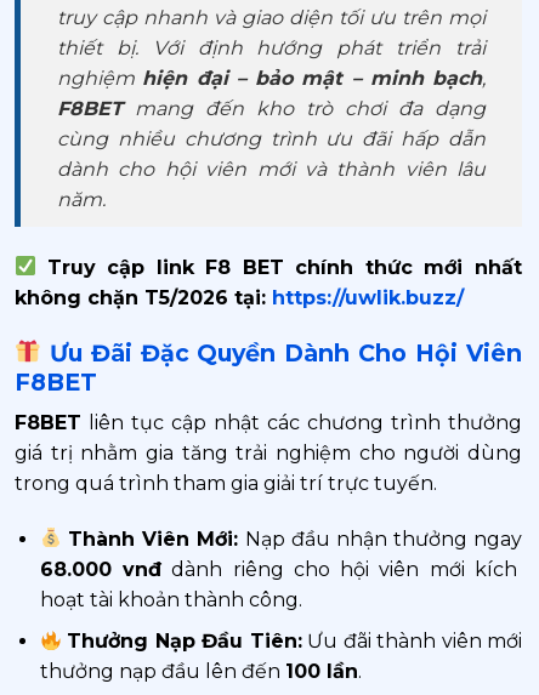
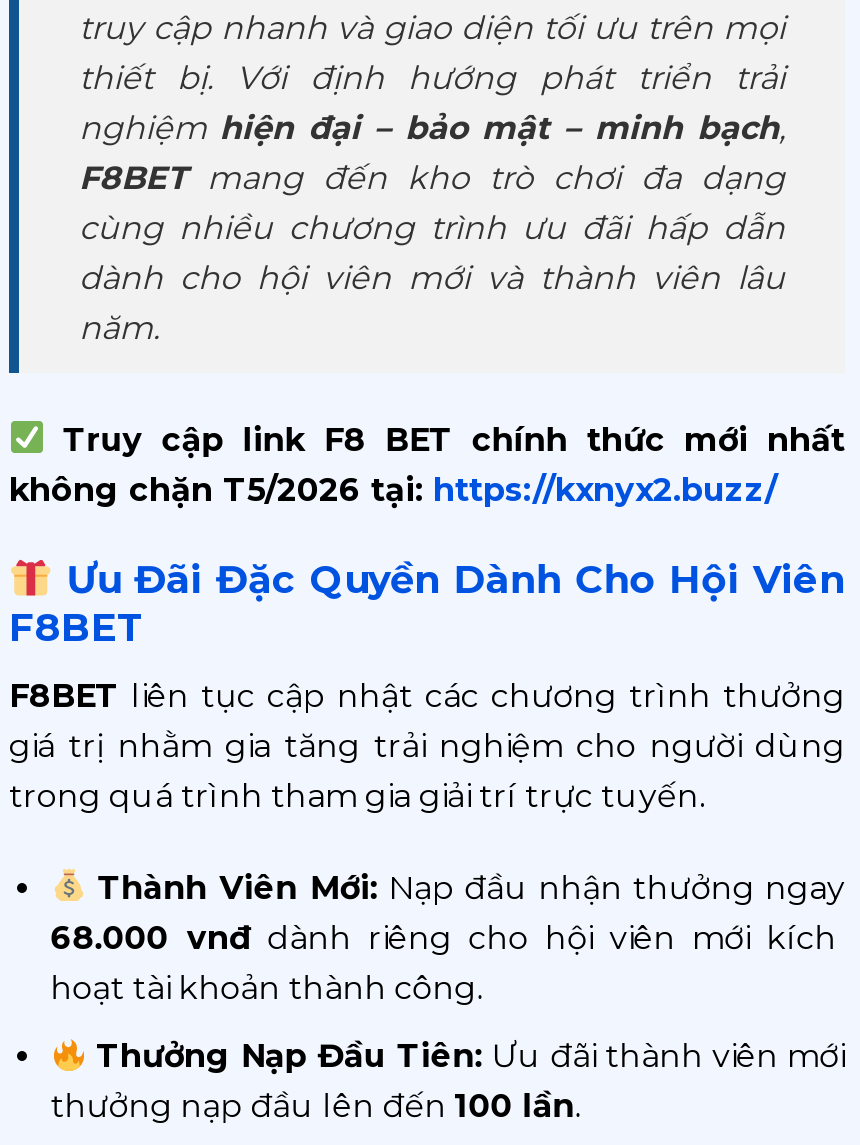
[15,286,464,309] không chặn T5/2026 tại: https://uwlik.buzz/ -> [9,470,777,508] không chặn T5/2026 tại: https://kxnyx2.buzz/

